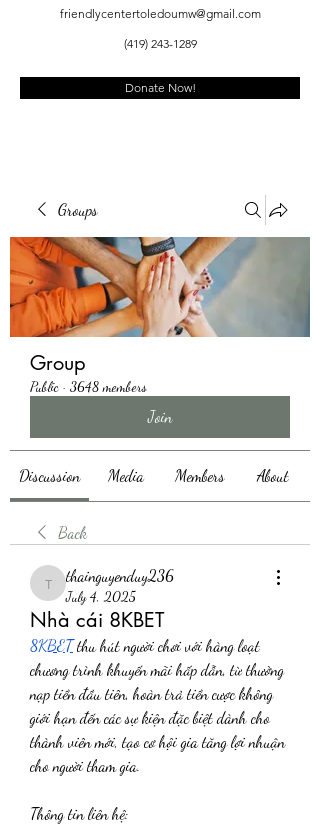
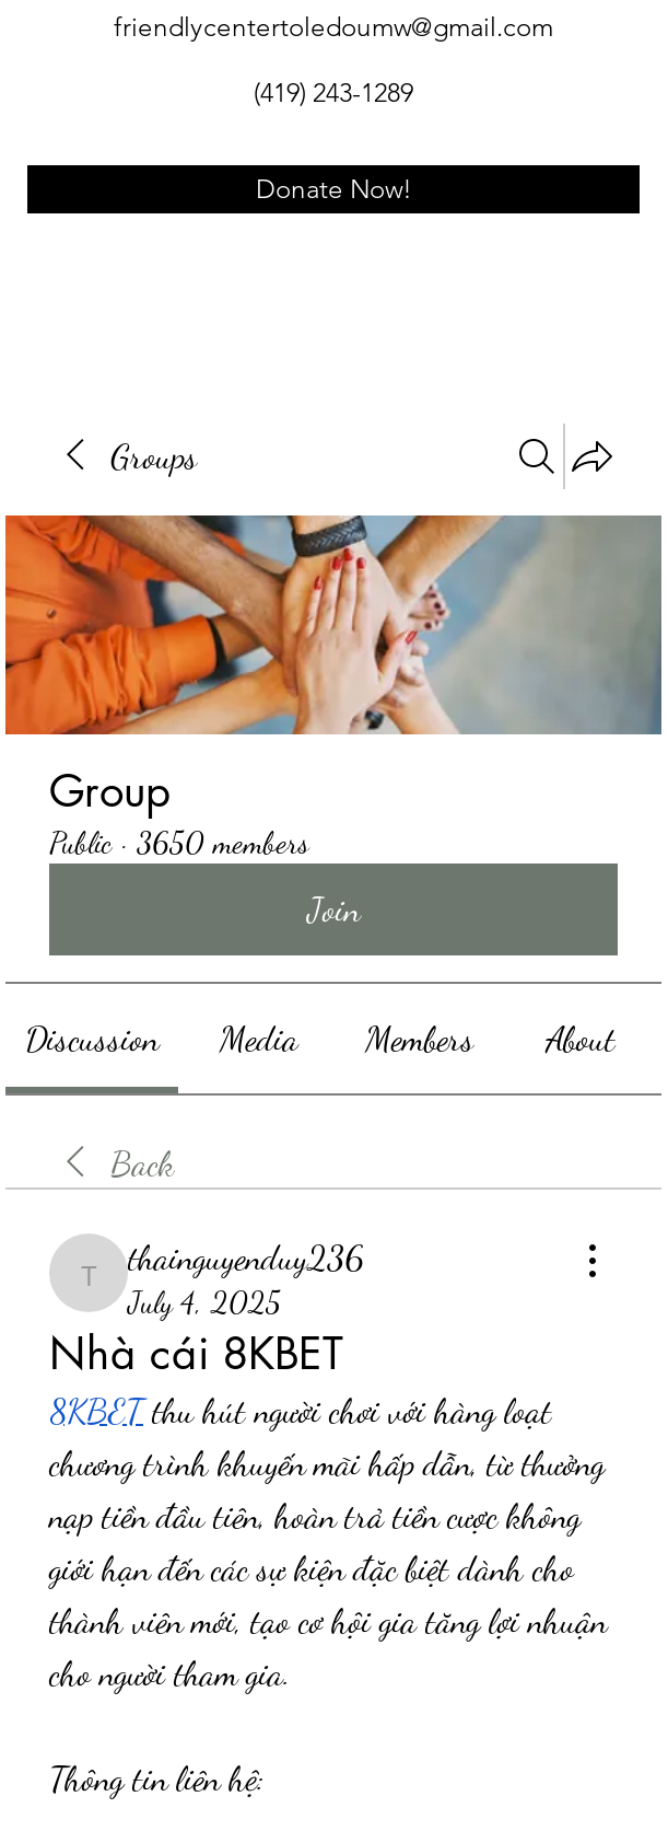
[30,378,147,395] Public · 3648 members -> [49,824,309,861] Public · 3650 members

